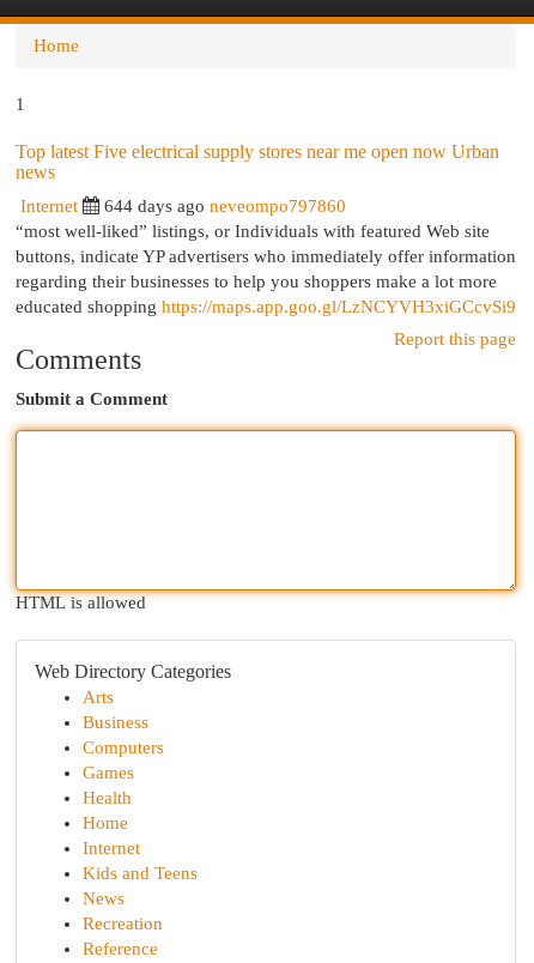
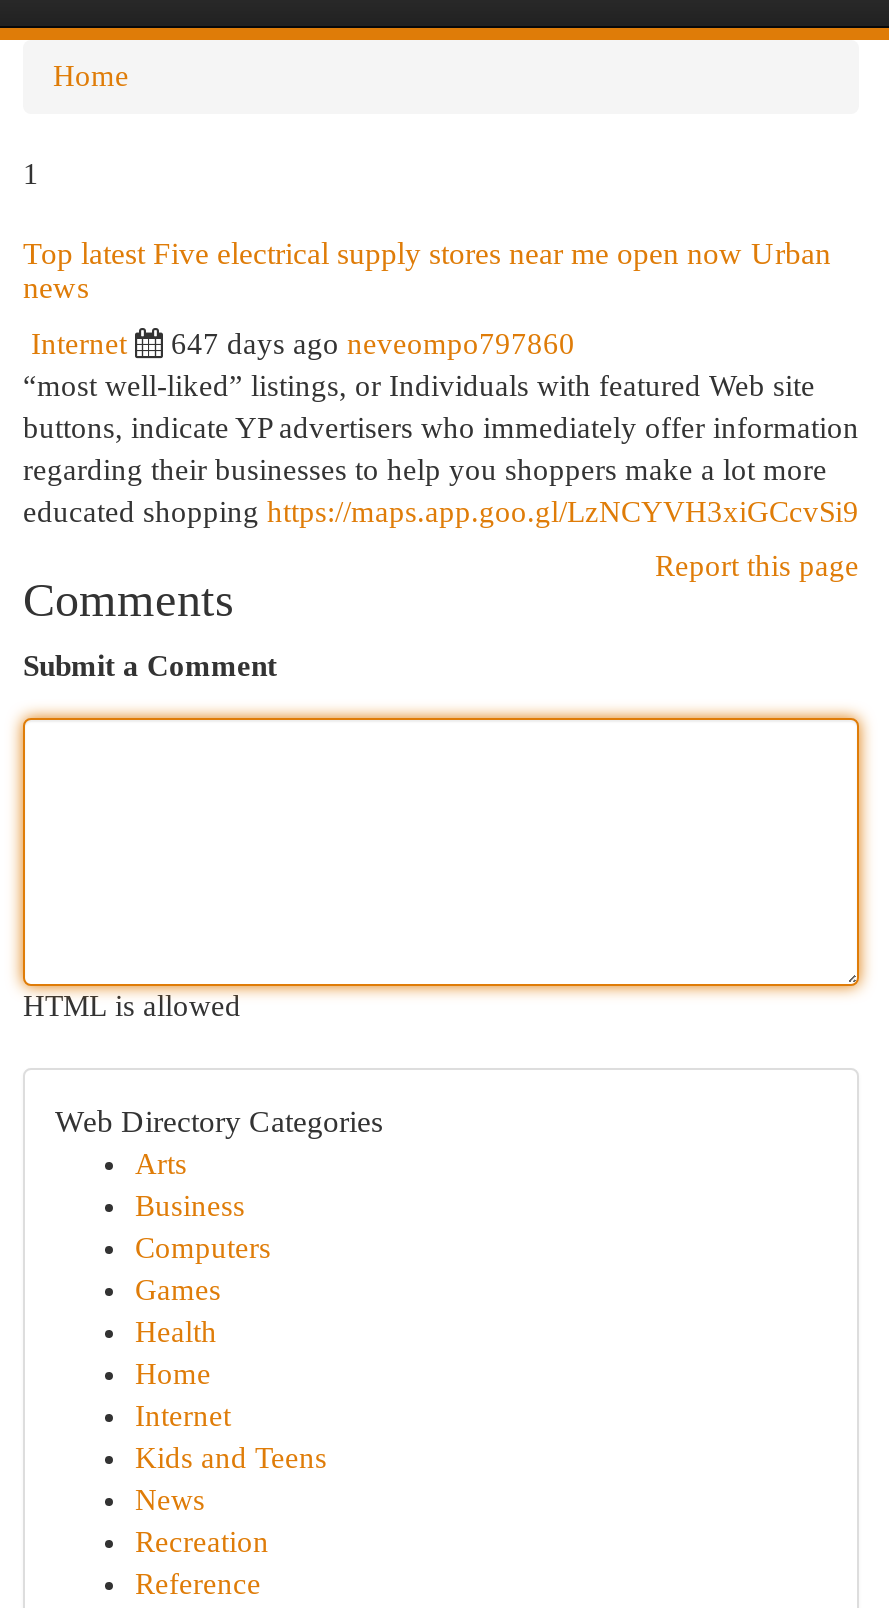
[104,196,346,216] 644 days ago neveompo797860 -> [171,328,575,360] 647 days ago neveompo797860

